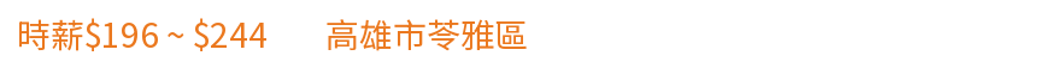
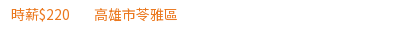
[17,10,528,58] 時薪$196 ~ $244 高雄市苓雅區 -> [11,4,178,24] 時薪$220 高雄市苓雅區

